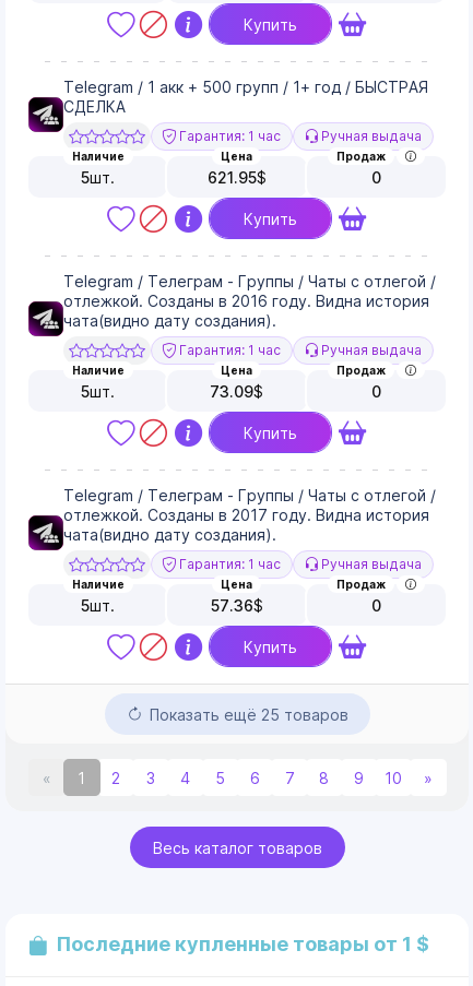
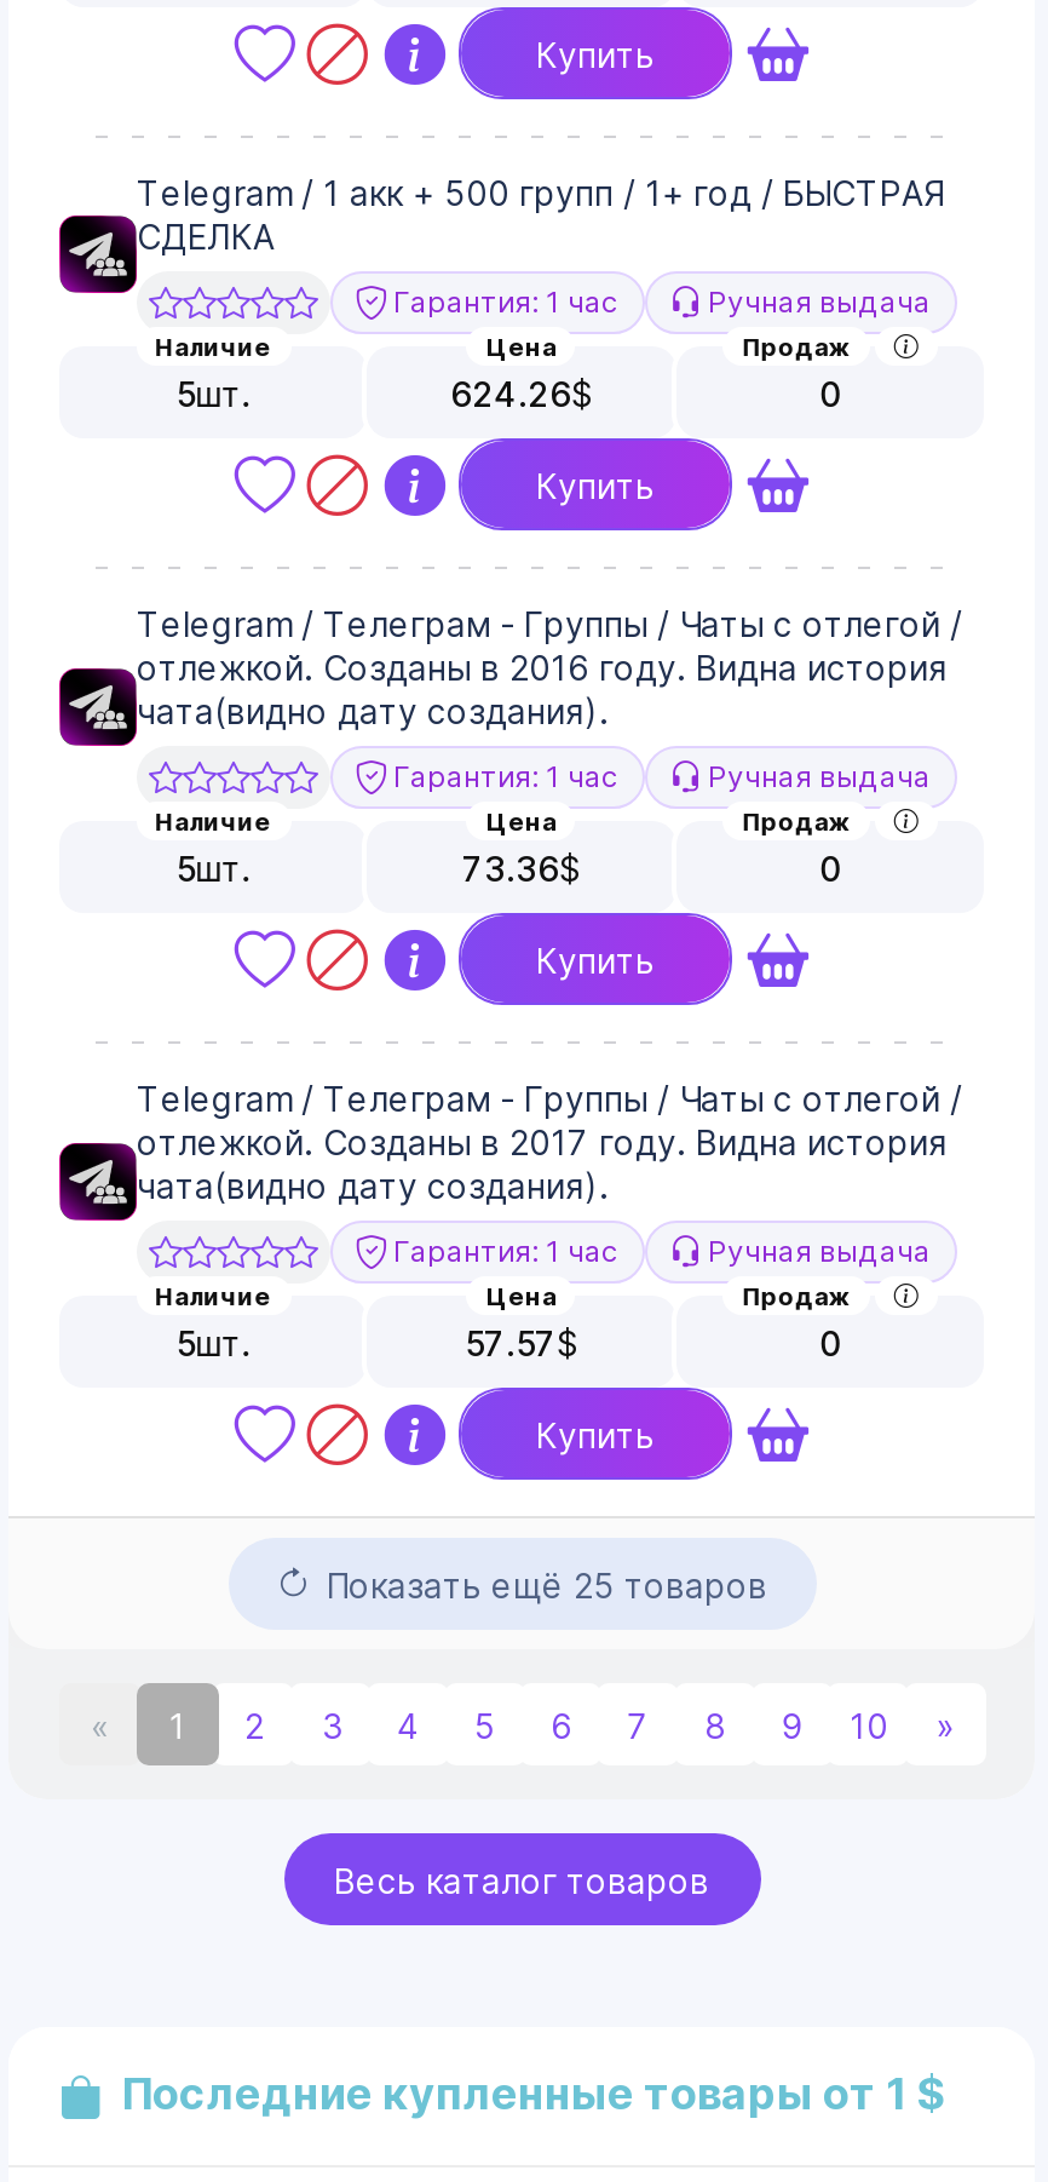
[208,168,267,186] 621.95$ -> [450,372,593,413] 624.26$
[210,382,264,400] 73.09$ -> [462,846,581,888] 73.36$
[211,596,263,614] 57.36 $ -> [465,1321,578,1362] 57.57 $

